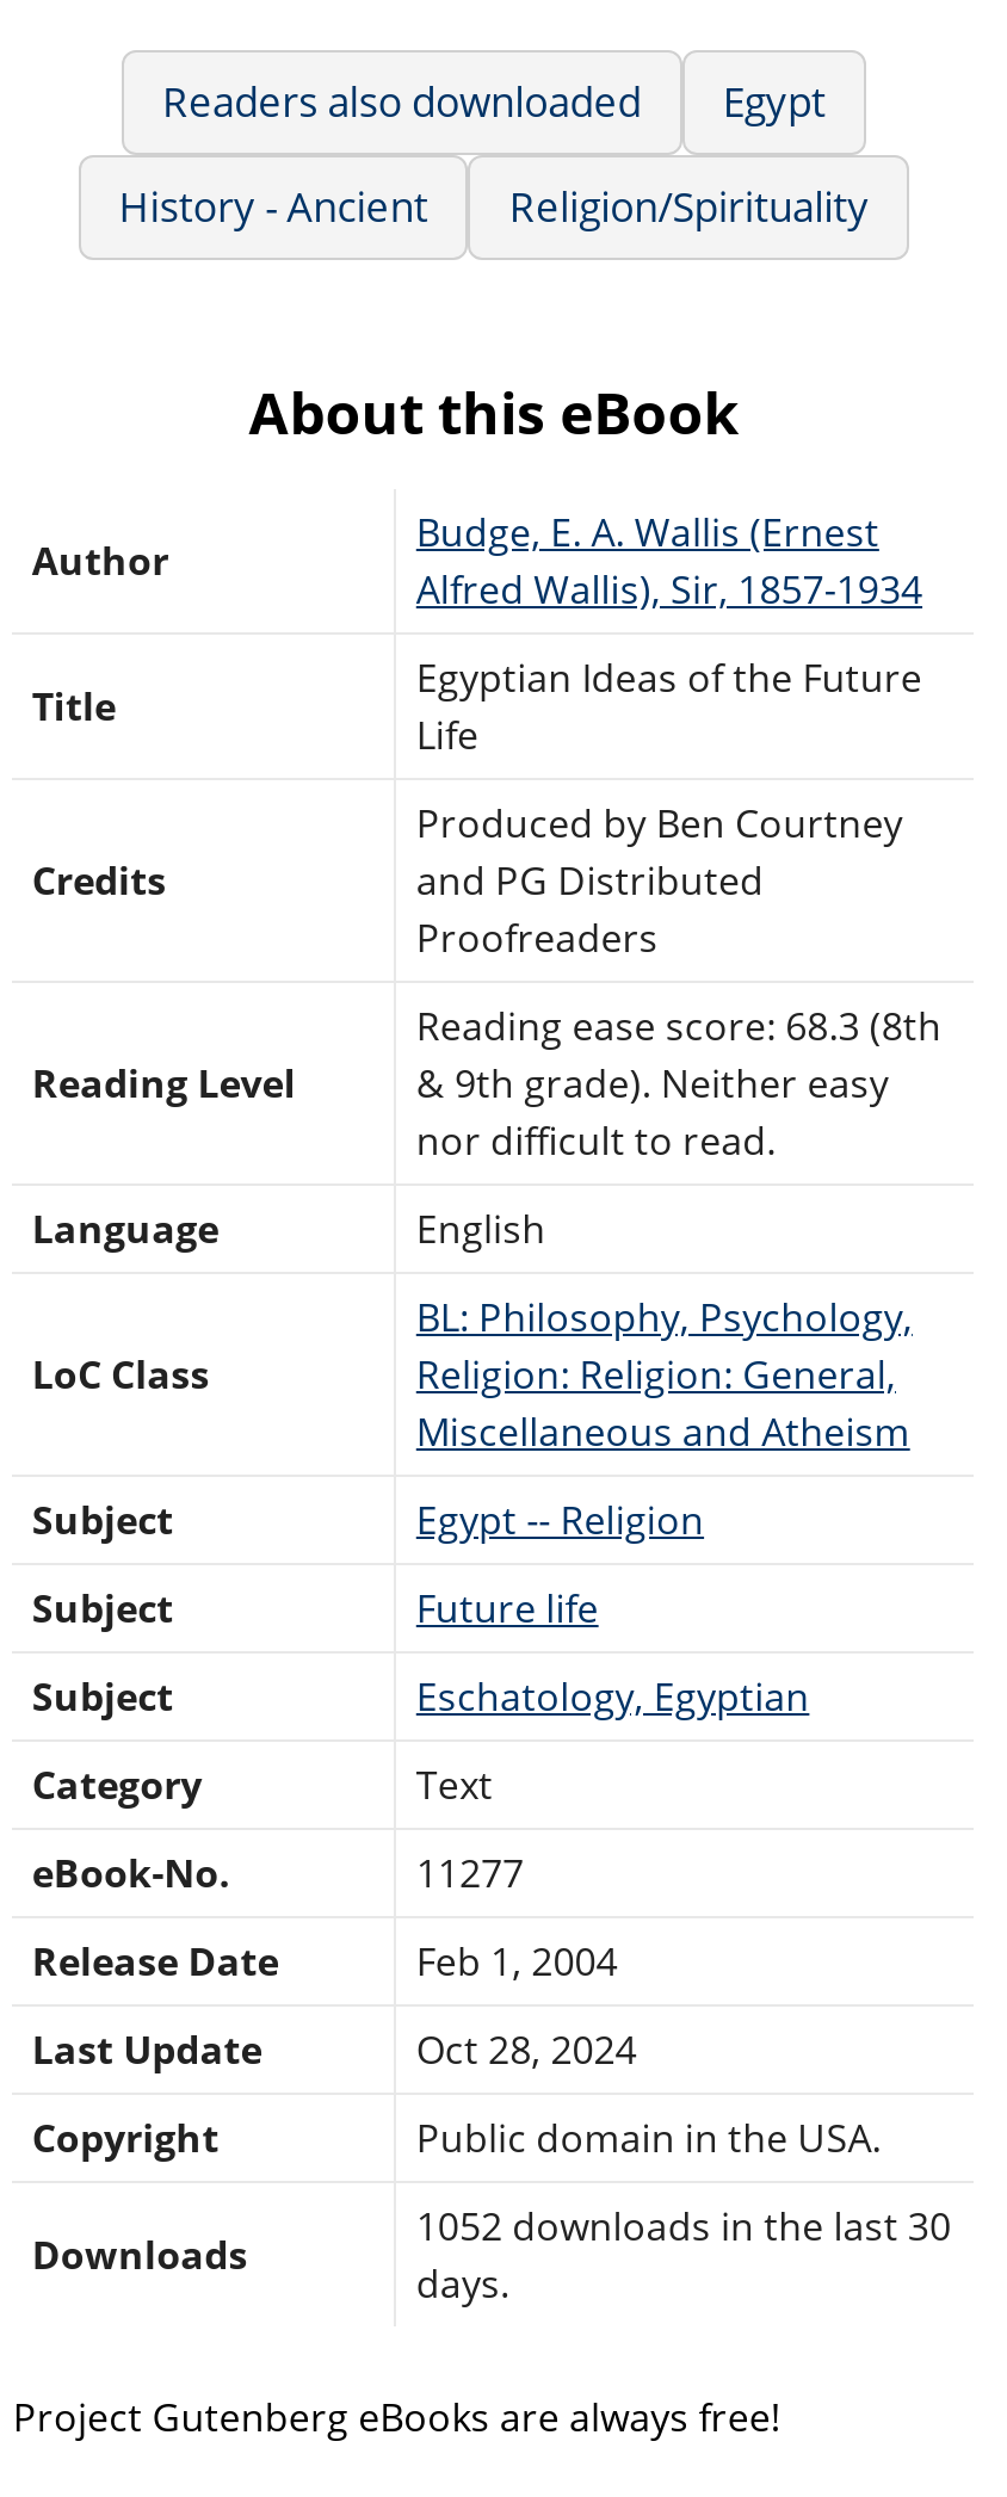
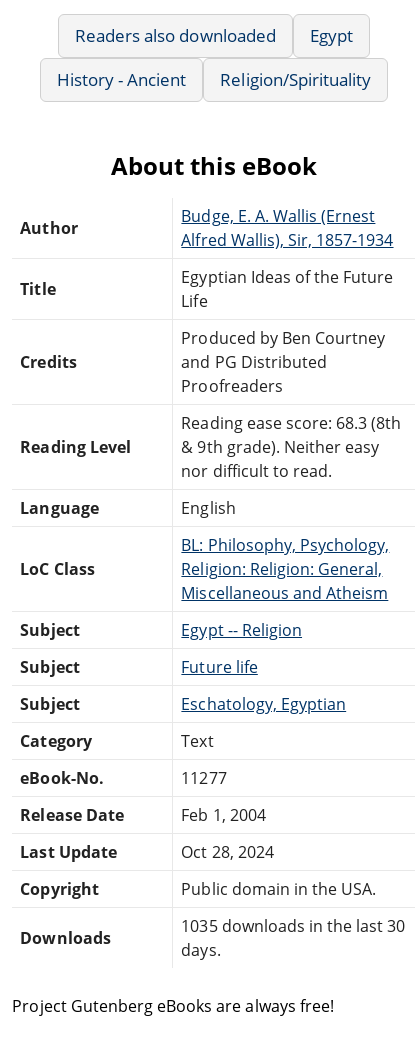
[416,2199,951,2251] 1052 downloads in the last 30 -> [181,915,405,937] 1035 downloads in the last 30

